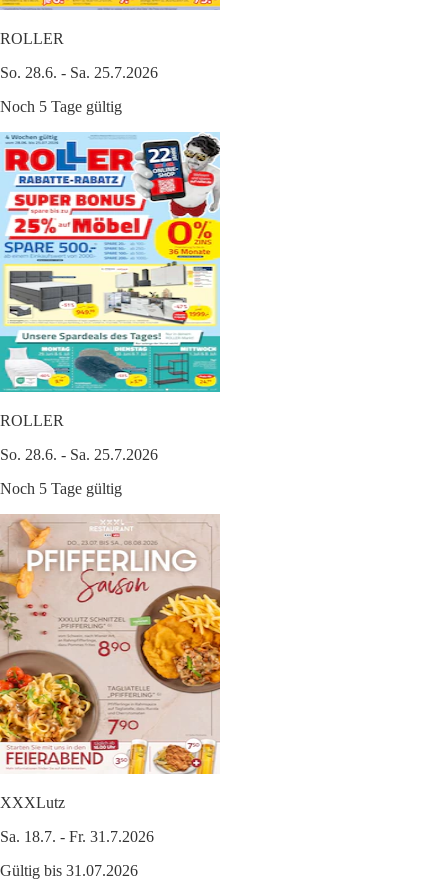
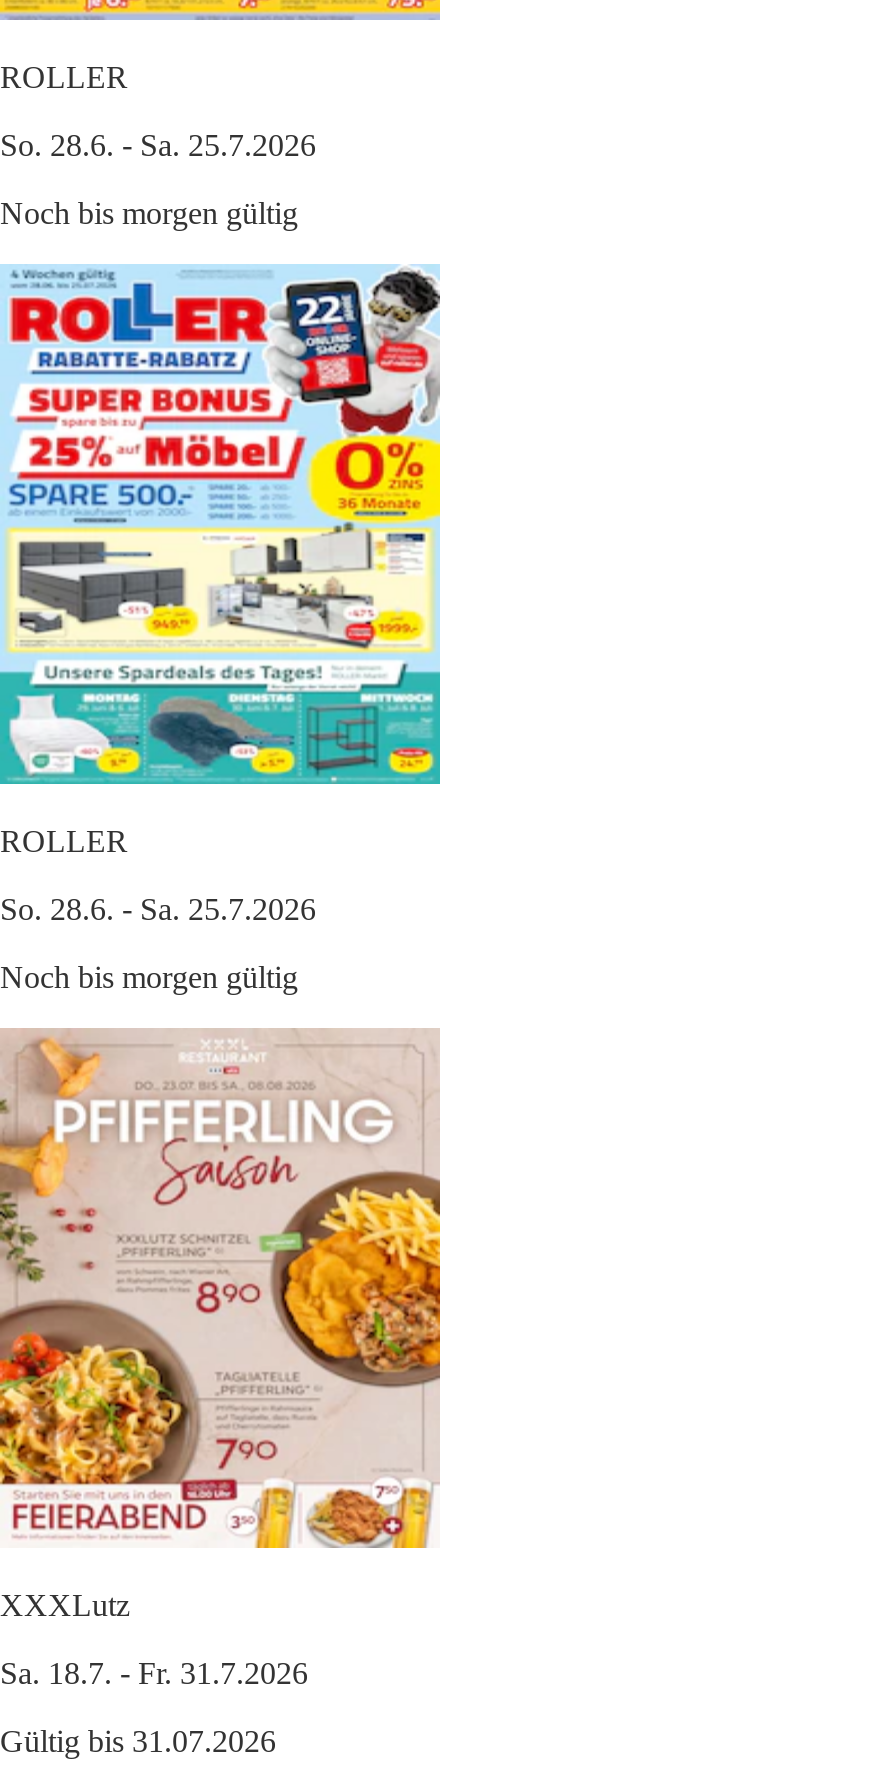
[0,98,122,115] Noch 5 Tage gültig -> [0,197,298,231] Noch bis morgen gültig
[0,480,122,497] Noch 5 Tage gültig -> [0,961,298,995] Noch bis morgen gültig

